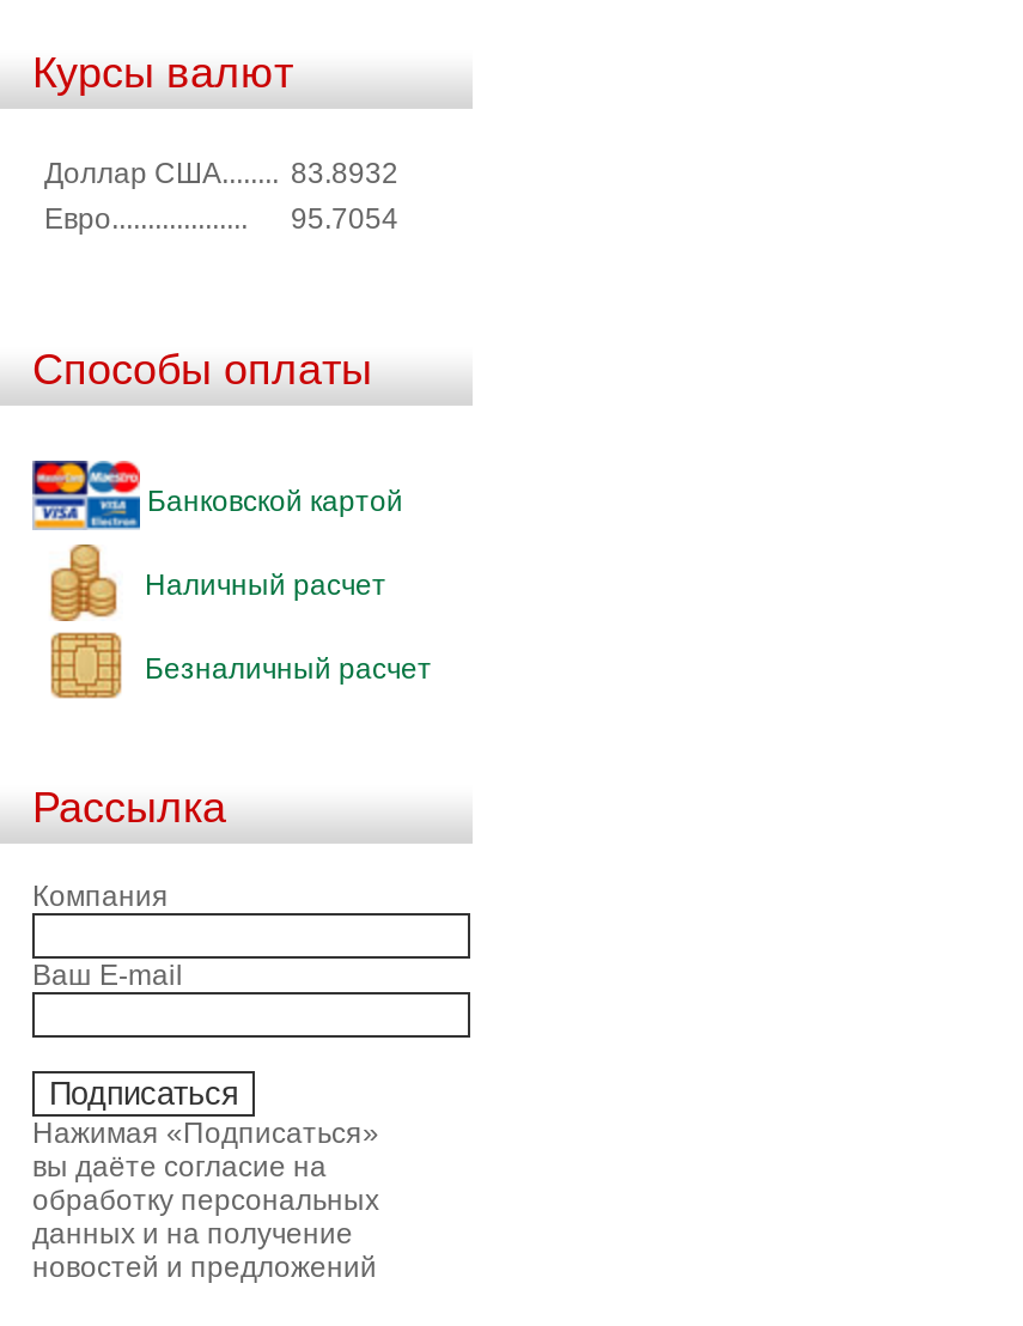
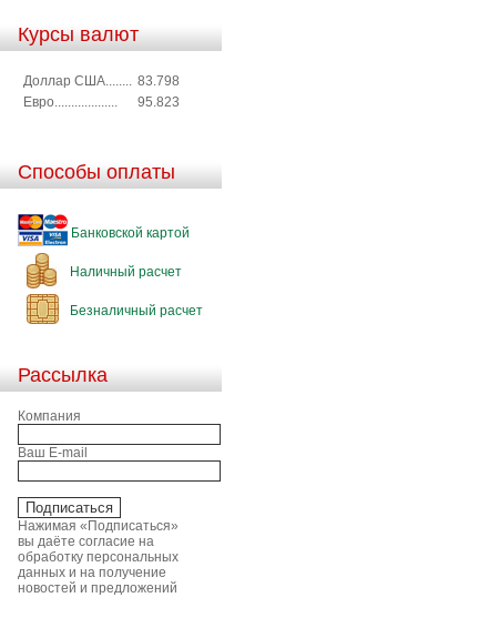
[44,157,398,190] Доллар США........ 83.8932 -> [23,73,180,89] Доллар США........ 83.798
[44,202,398,236] Евро................... 95.7054 -> [23,94,180,110] Евро................... 95.823

